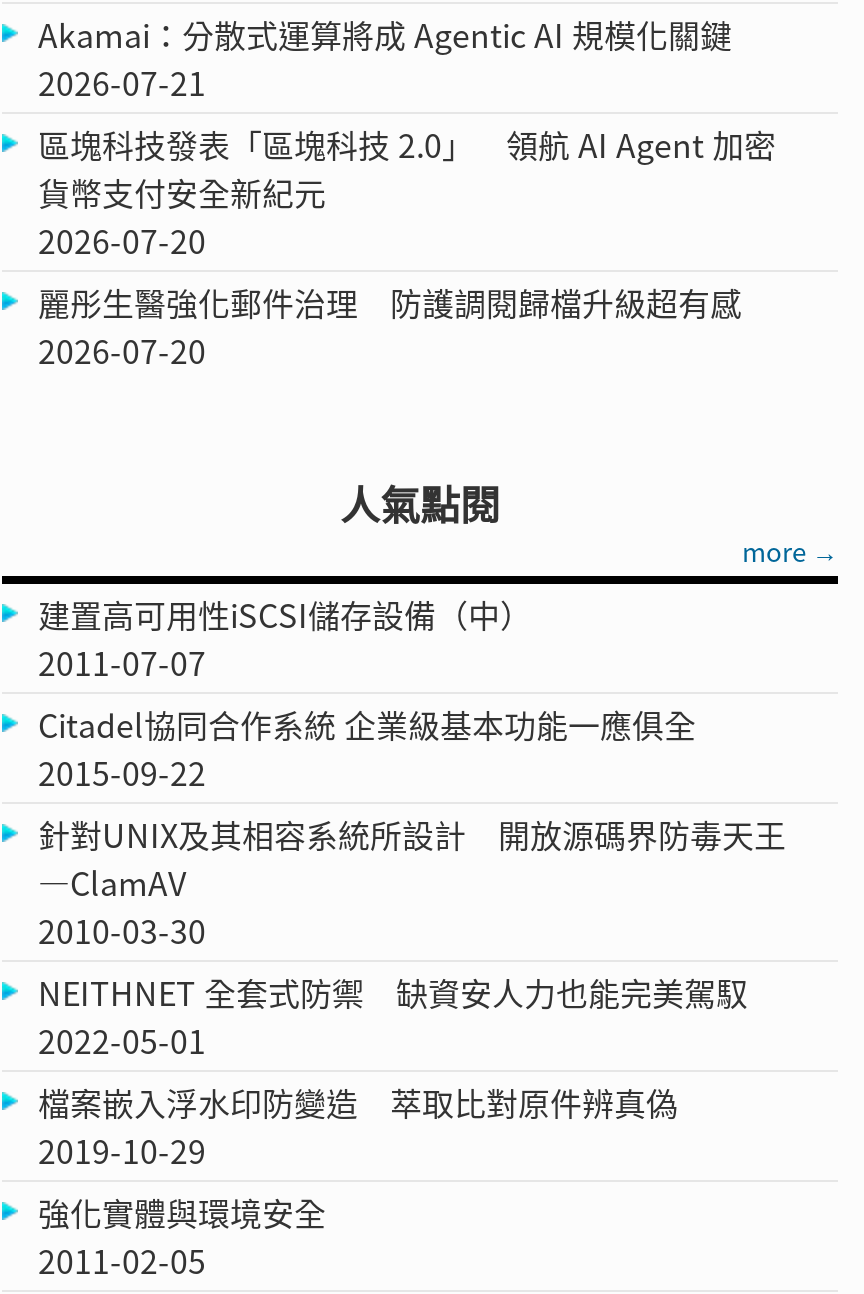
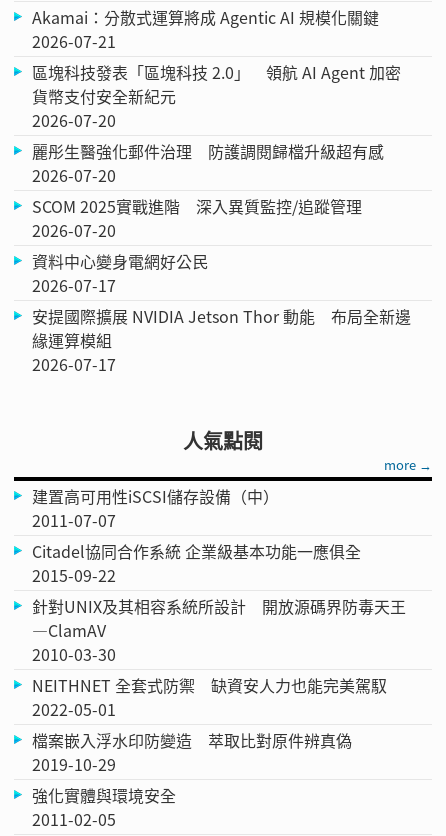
none -> [32,194,411,376] SCOM 2025實戰進階 深入異質監控/追蹤管理 | 2026-07-20 | 資料中心變身電網好公民 | 2026-07-17 | 安提國際擴展 NVIDIA Jetson Thor 動能 布局全新邊 | 緣運算模組 | 2026-07-17

